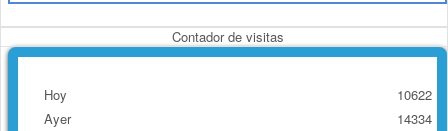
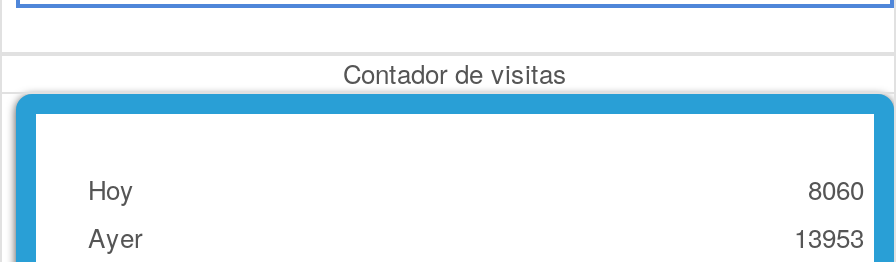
[397,85,432,104] 10622 -> [808,170,864,208] 8060
[397,109,432,128] 14334 -> [794,218,864,256] 13953

